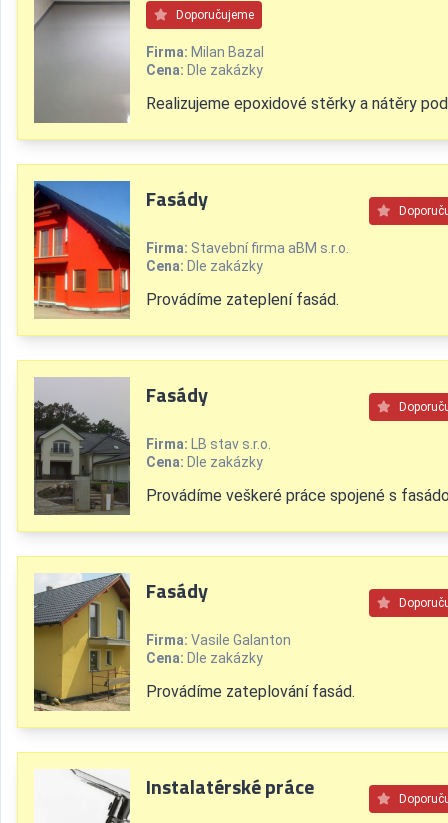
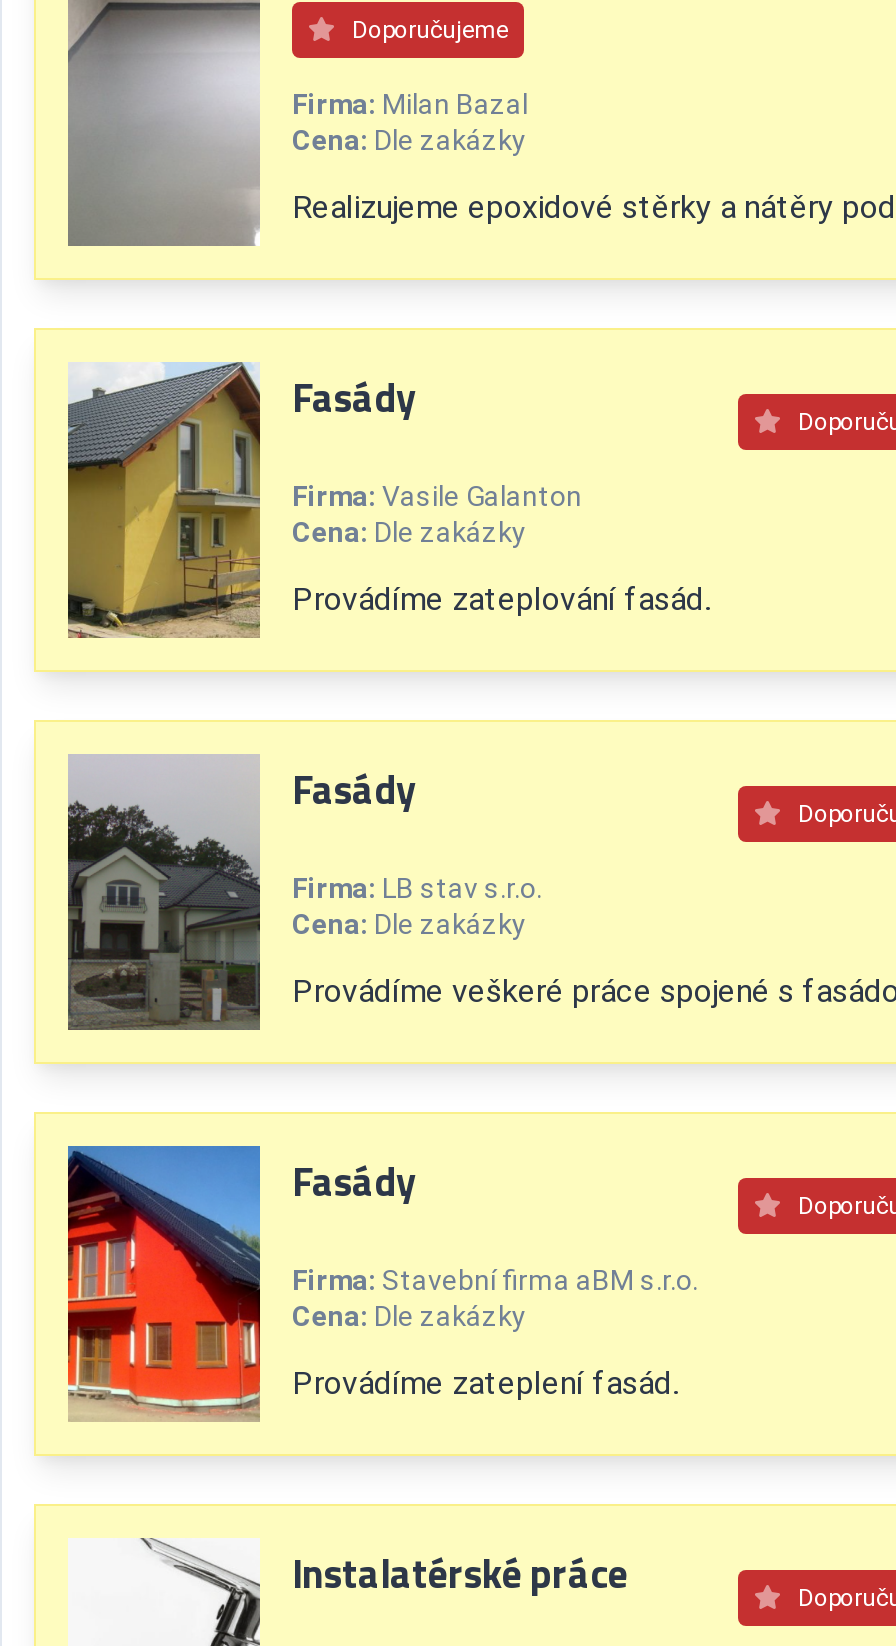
moved [33,180,349,318] -> [66,1144,698,1420]: [image] | Firma: Stavební firma aBM s.r.o.
moved [146,290,339,309] -> [292,1364,678,1402]: Provádíme zateplení fasád.
moved [33,573,291,711] -> [66,362,582,638]: [image] | Firma: Vasile Galanton
moved [146,682,355,701] -> [292,580,710,618]: Provádíme zateplování fasád.

